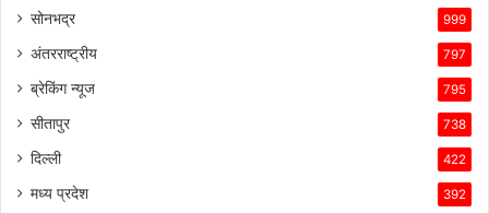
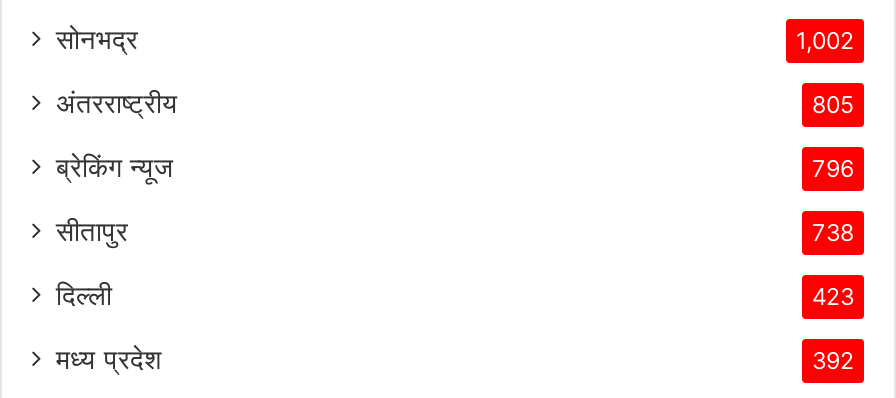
[443,12,466,28] 999 -> [796,28,854,56] 1,002
[443,47,466,63] 797 -> [812,92,854,120] 805
[443,82,466,98] 795 -> [812,156,854,184] 796
[443,152,466,168] 422 -> [812,284,854,312] 423

